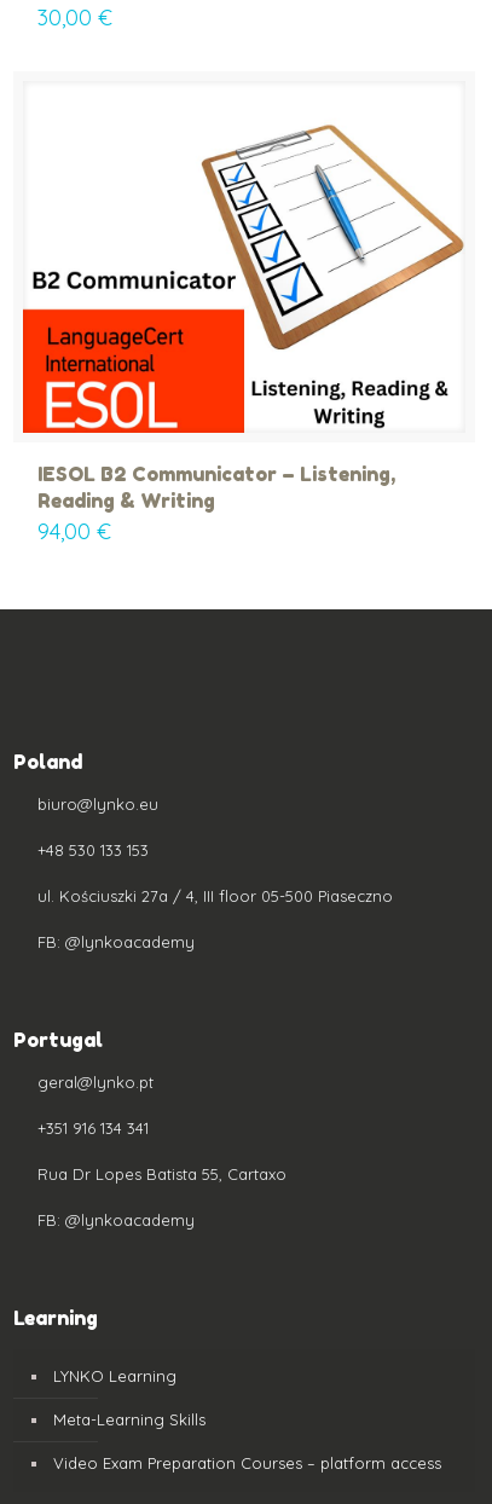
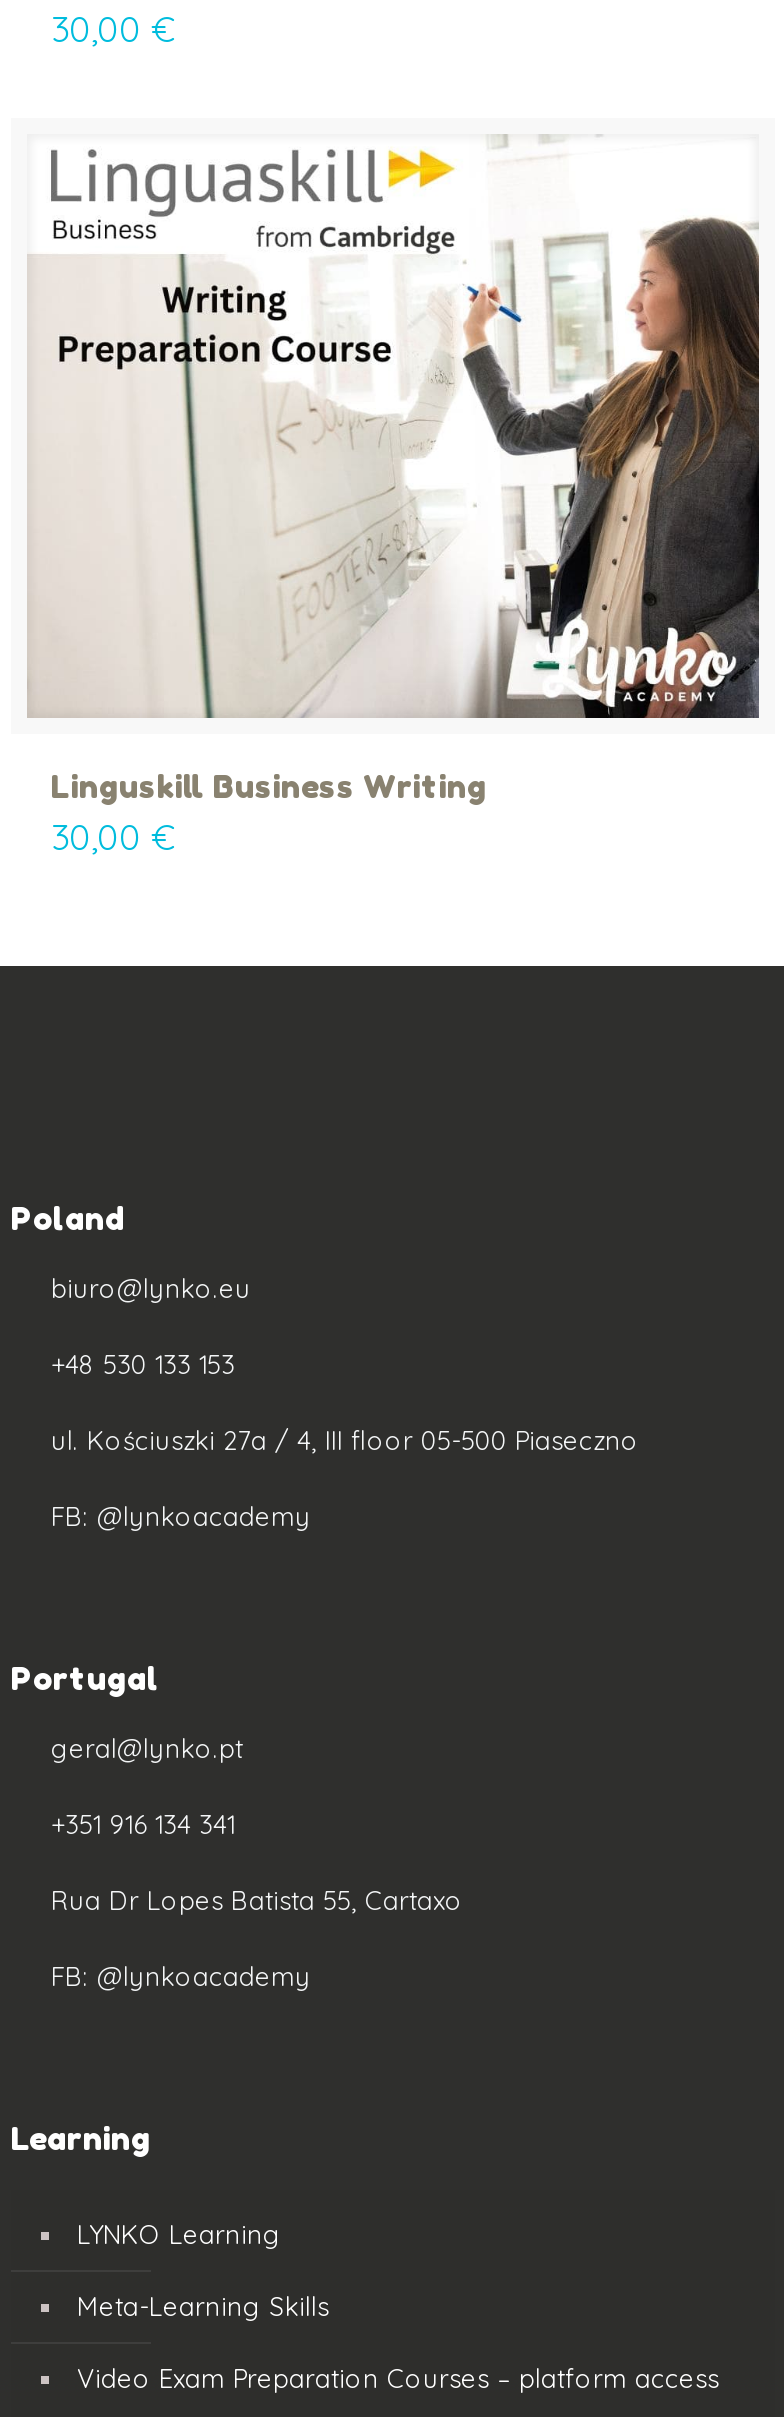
[22,117,465,546] [image] | IESOL B2 Communicator – Listening, | Reading & Writing | 94,00 € -> [27,134,761,859] [image] | Linguskill Business Writing | 30,00 €

